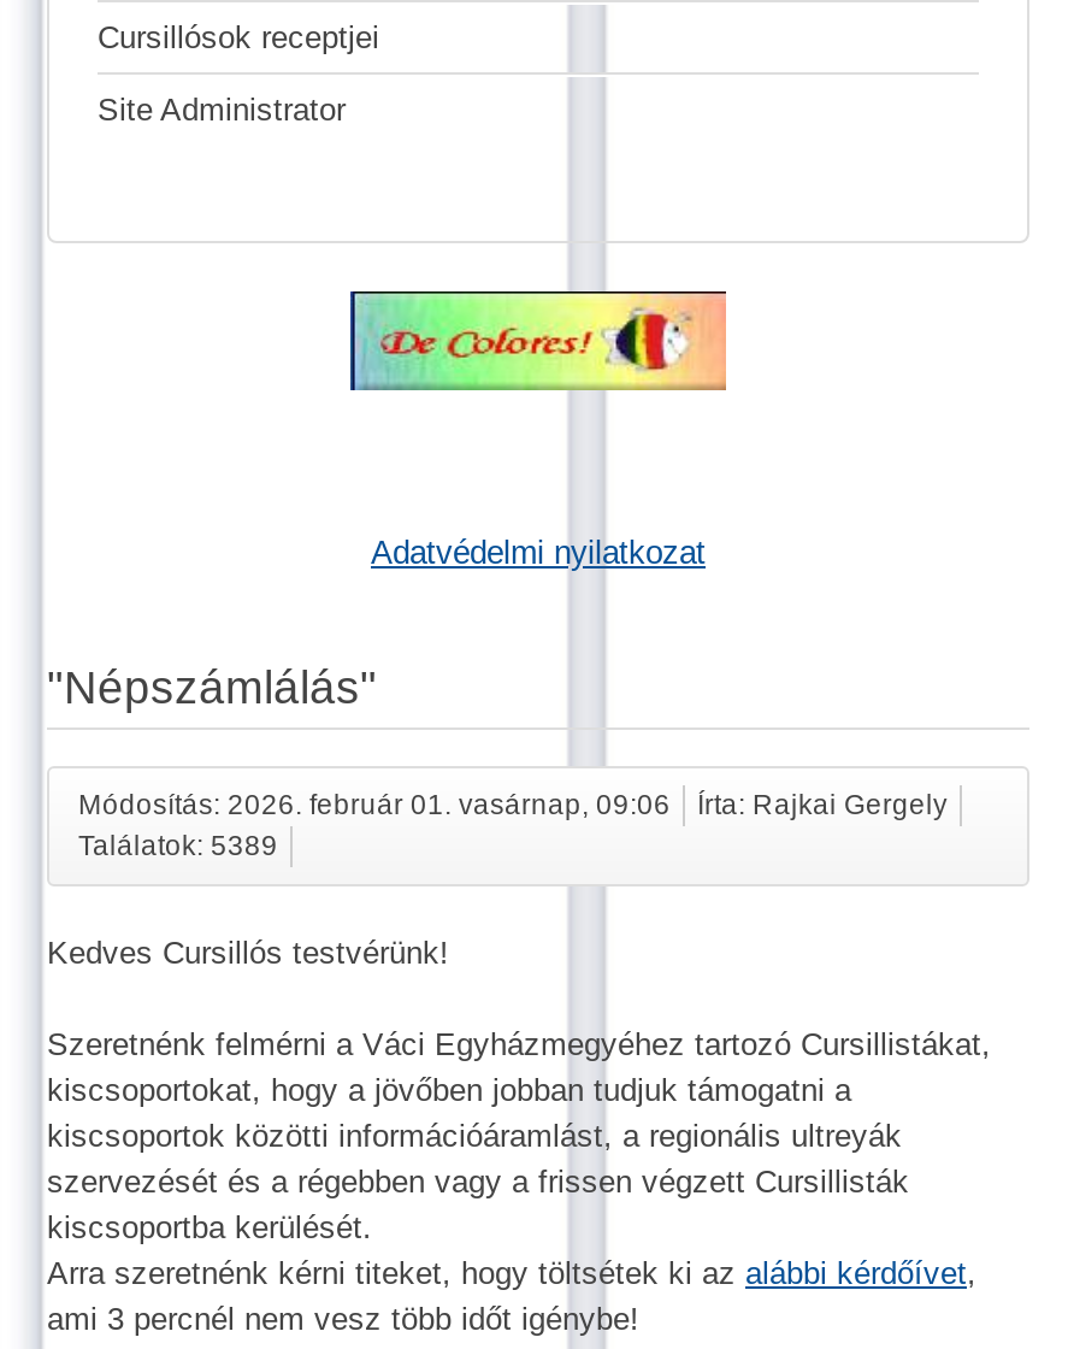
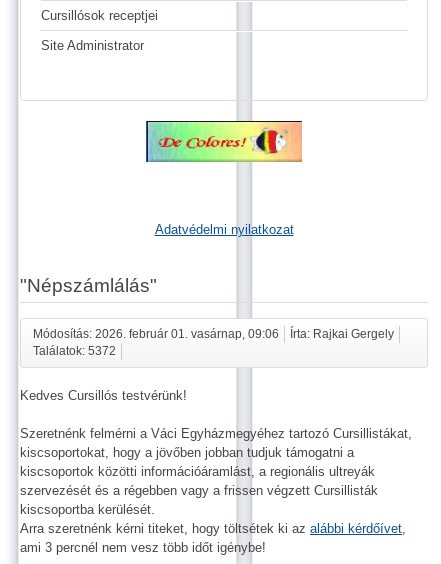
[78,831,278,860] Találatok: 5389 -> [33,345,116,357] Találatok: 5372

